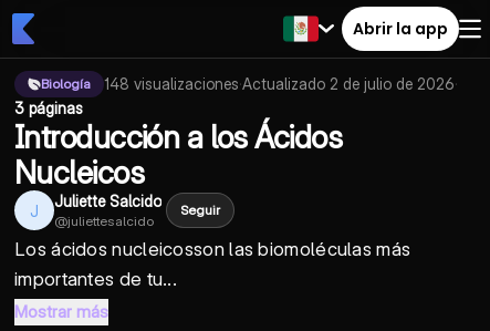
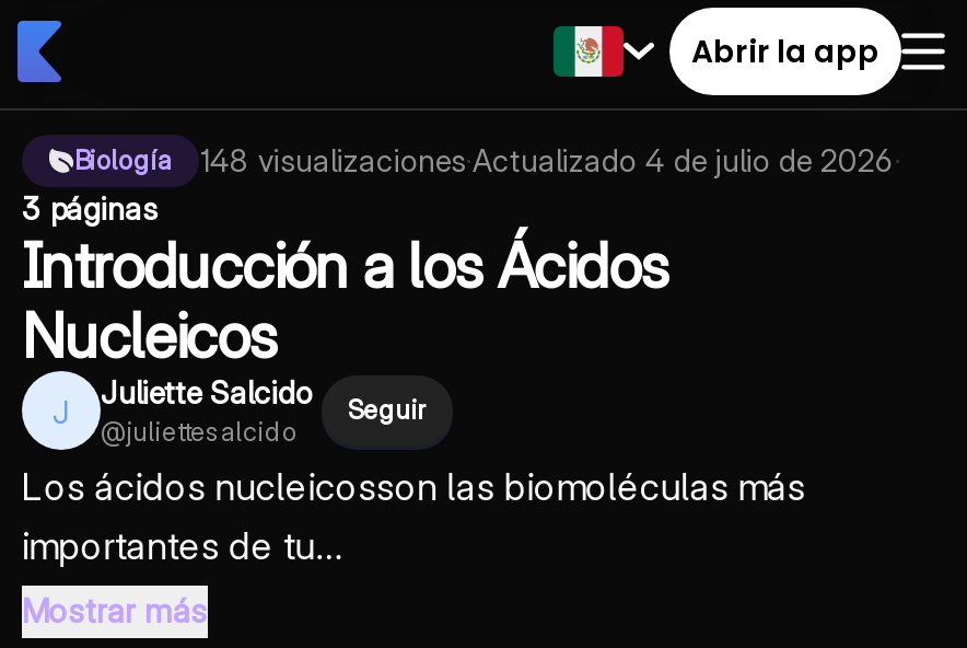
[104,74,458,93] 148 visualizaciones·Actualizado 2 de julio de 2026 · -> [199,141,901,178] 148 visualizaciones·Actualizado 4 de julio de 2026 ·

